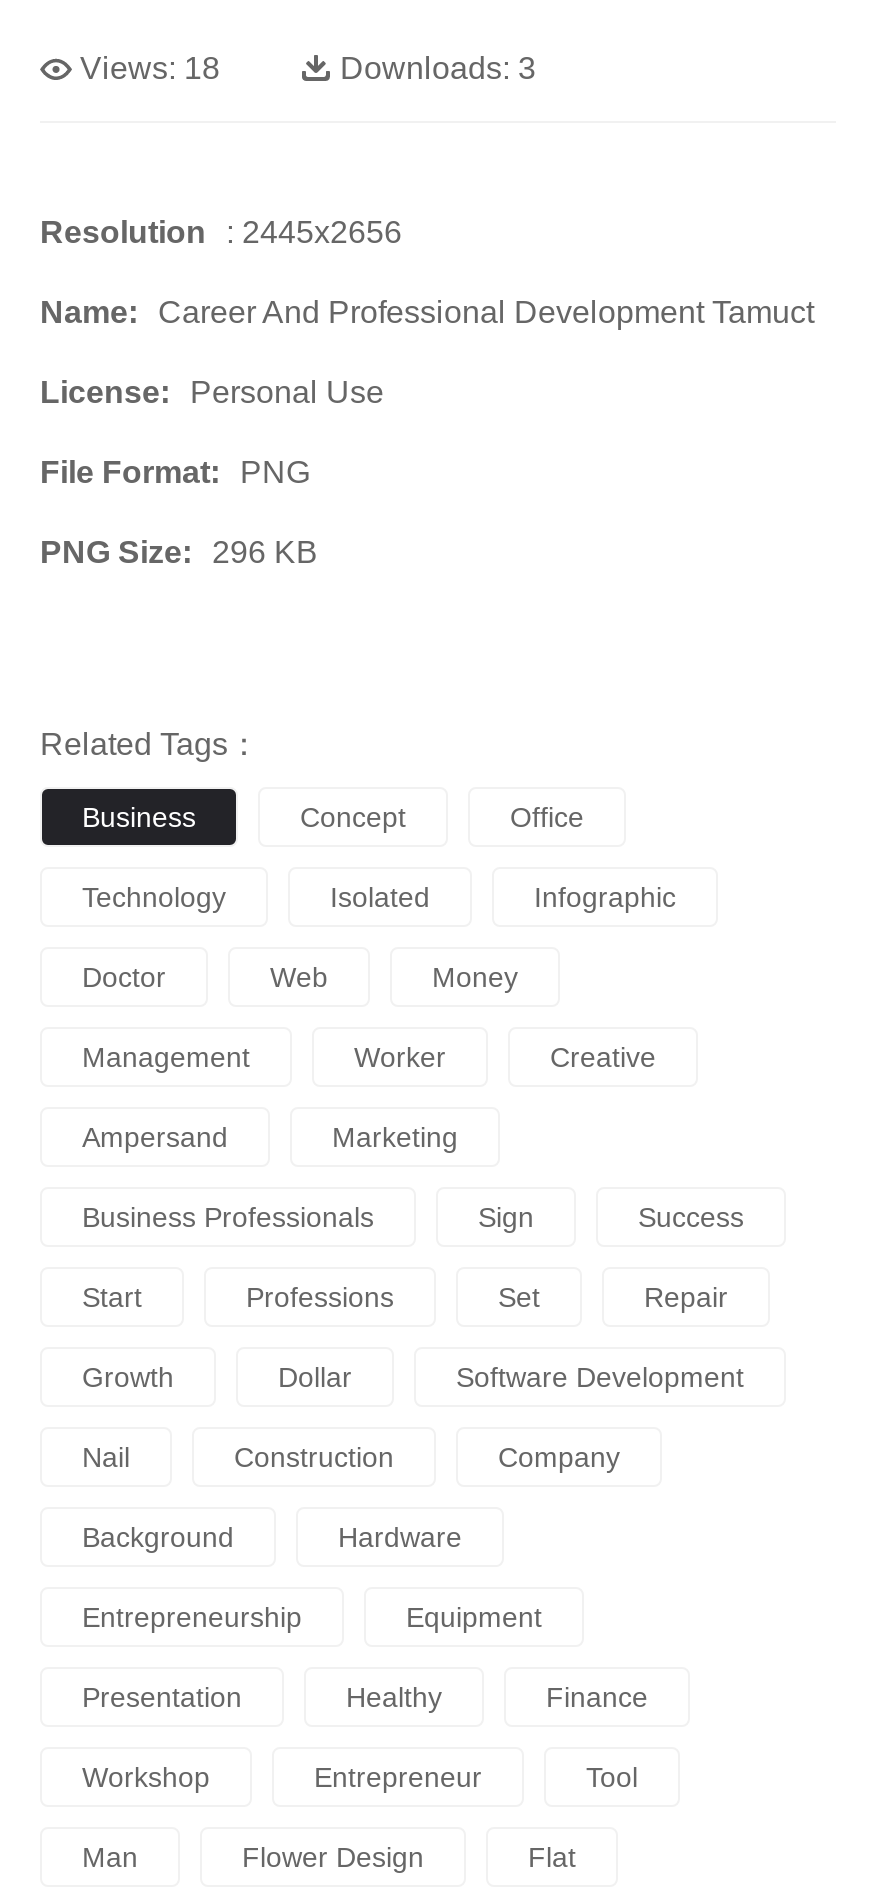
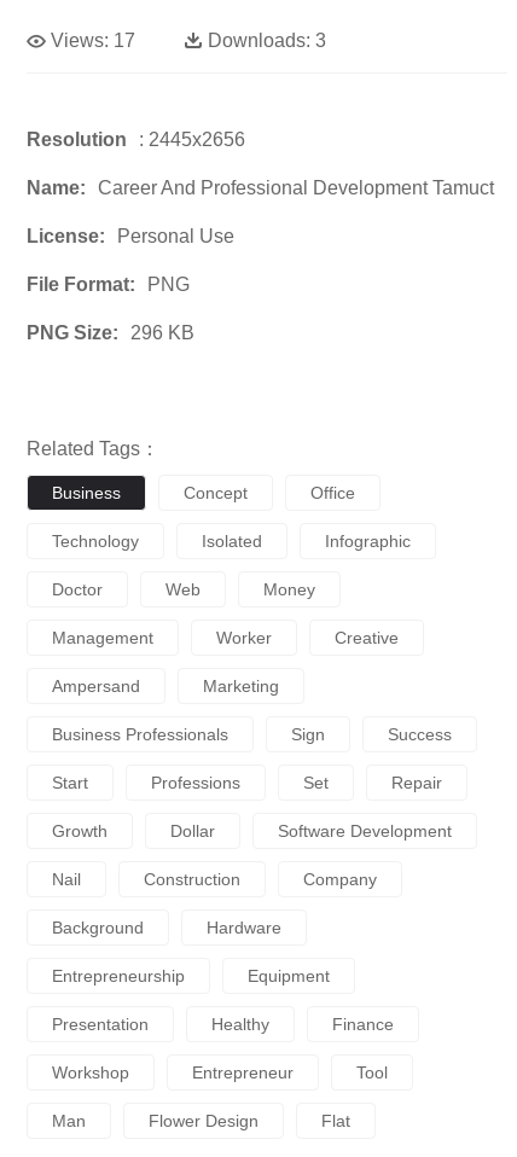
[80,52,220,86] Views: 18 -> [51,31,135,51] Views: 17

